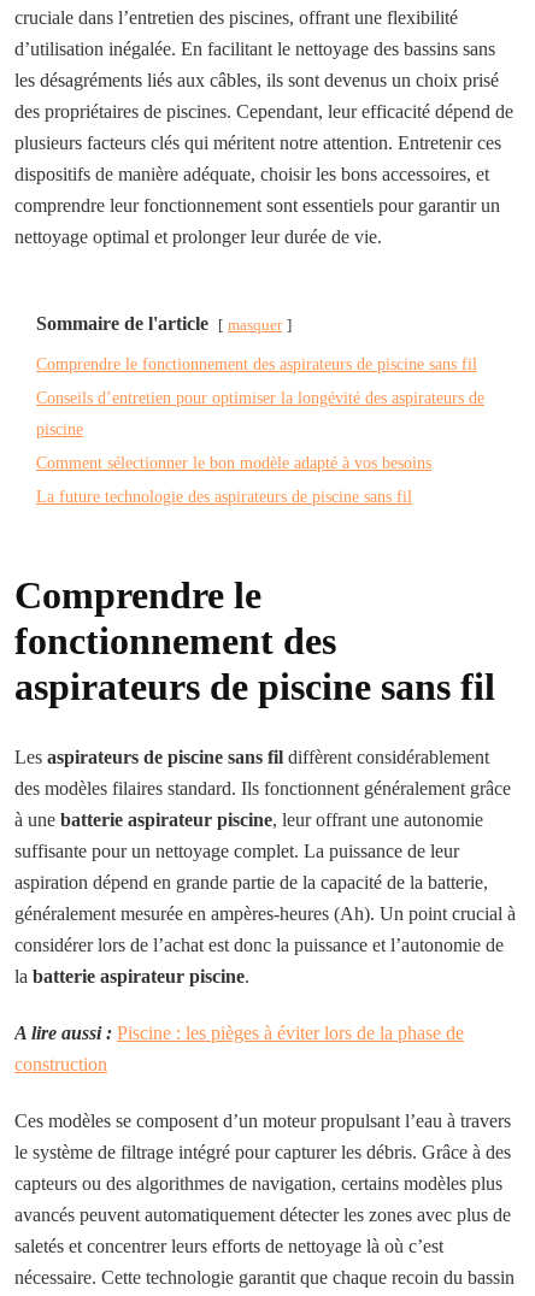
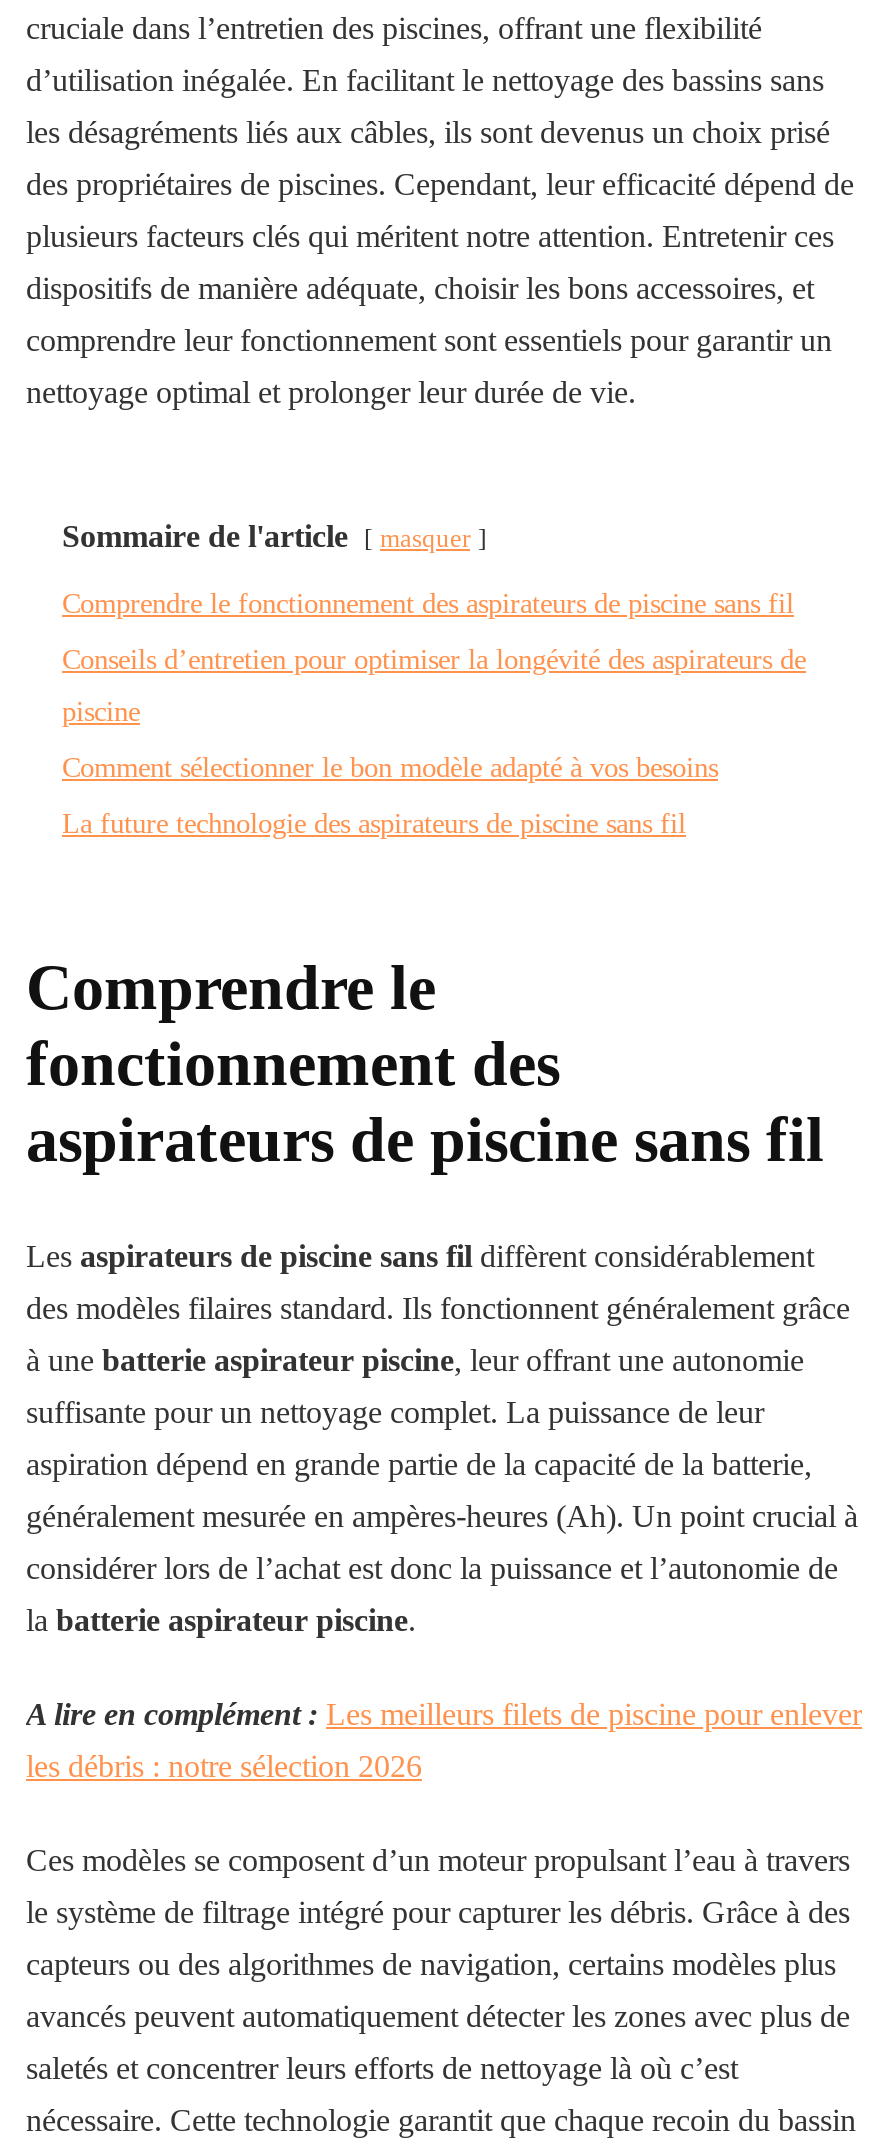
[14,1022,464,1043] A lire aussi : Piscine : les pièges à éviter lors de la phase de -> [26,1697,862,1731] A lire en complément : Les meilleurs filets de piscine pour enlever
[14,1054,107,1074] construction -> [26,1749,422,1783] les débris : notre sélection 2026

